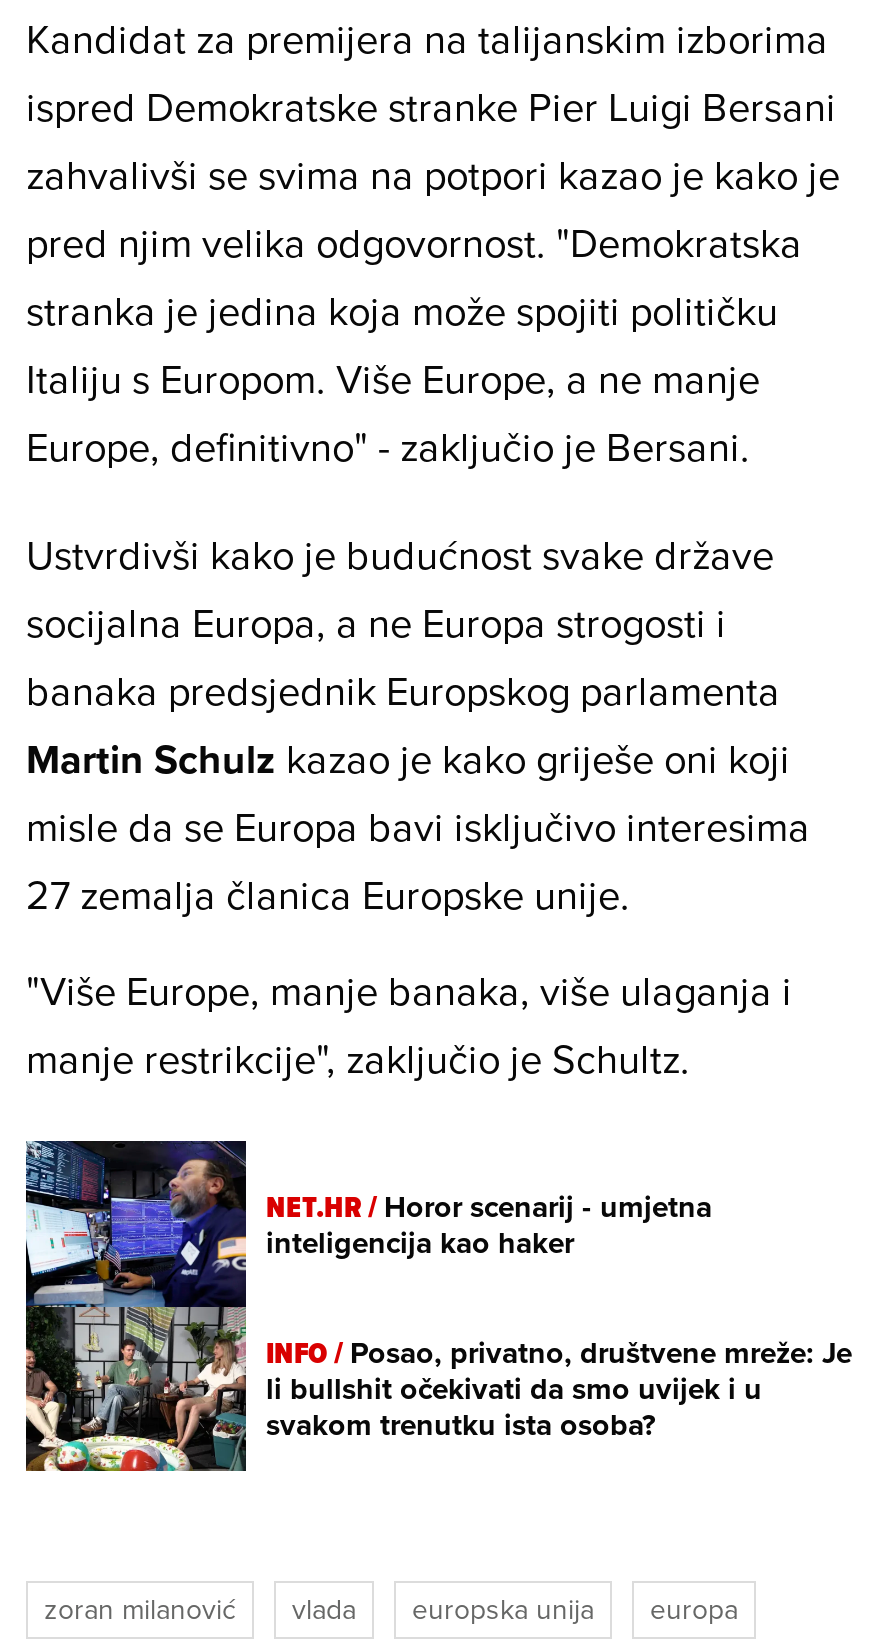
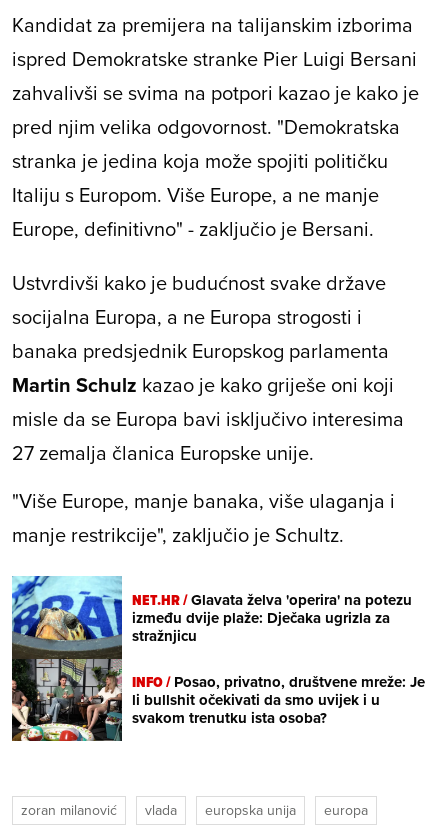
[24,1139,712,1309] [image] | NET.HR / Horor scenarij - umjetna | inteligencija kao haker -> [11,575,412,660] [image] | NET.HR / Glavata želva 'operira' na potezu | između dvije plaže: Dječaka ugrizla za | stražnjicu

